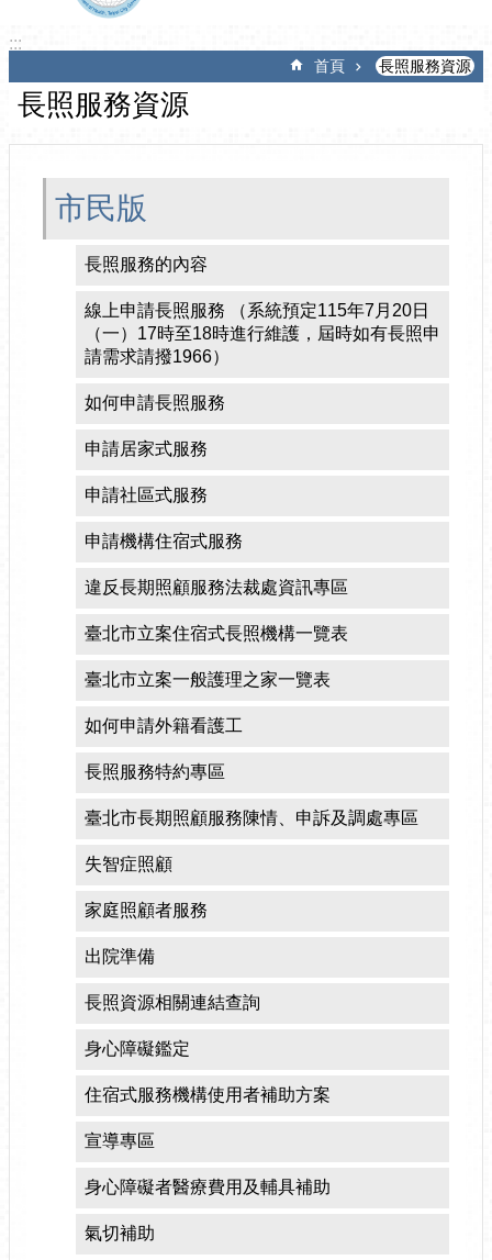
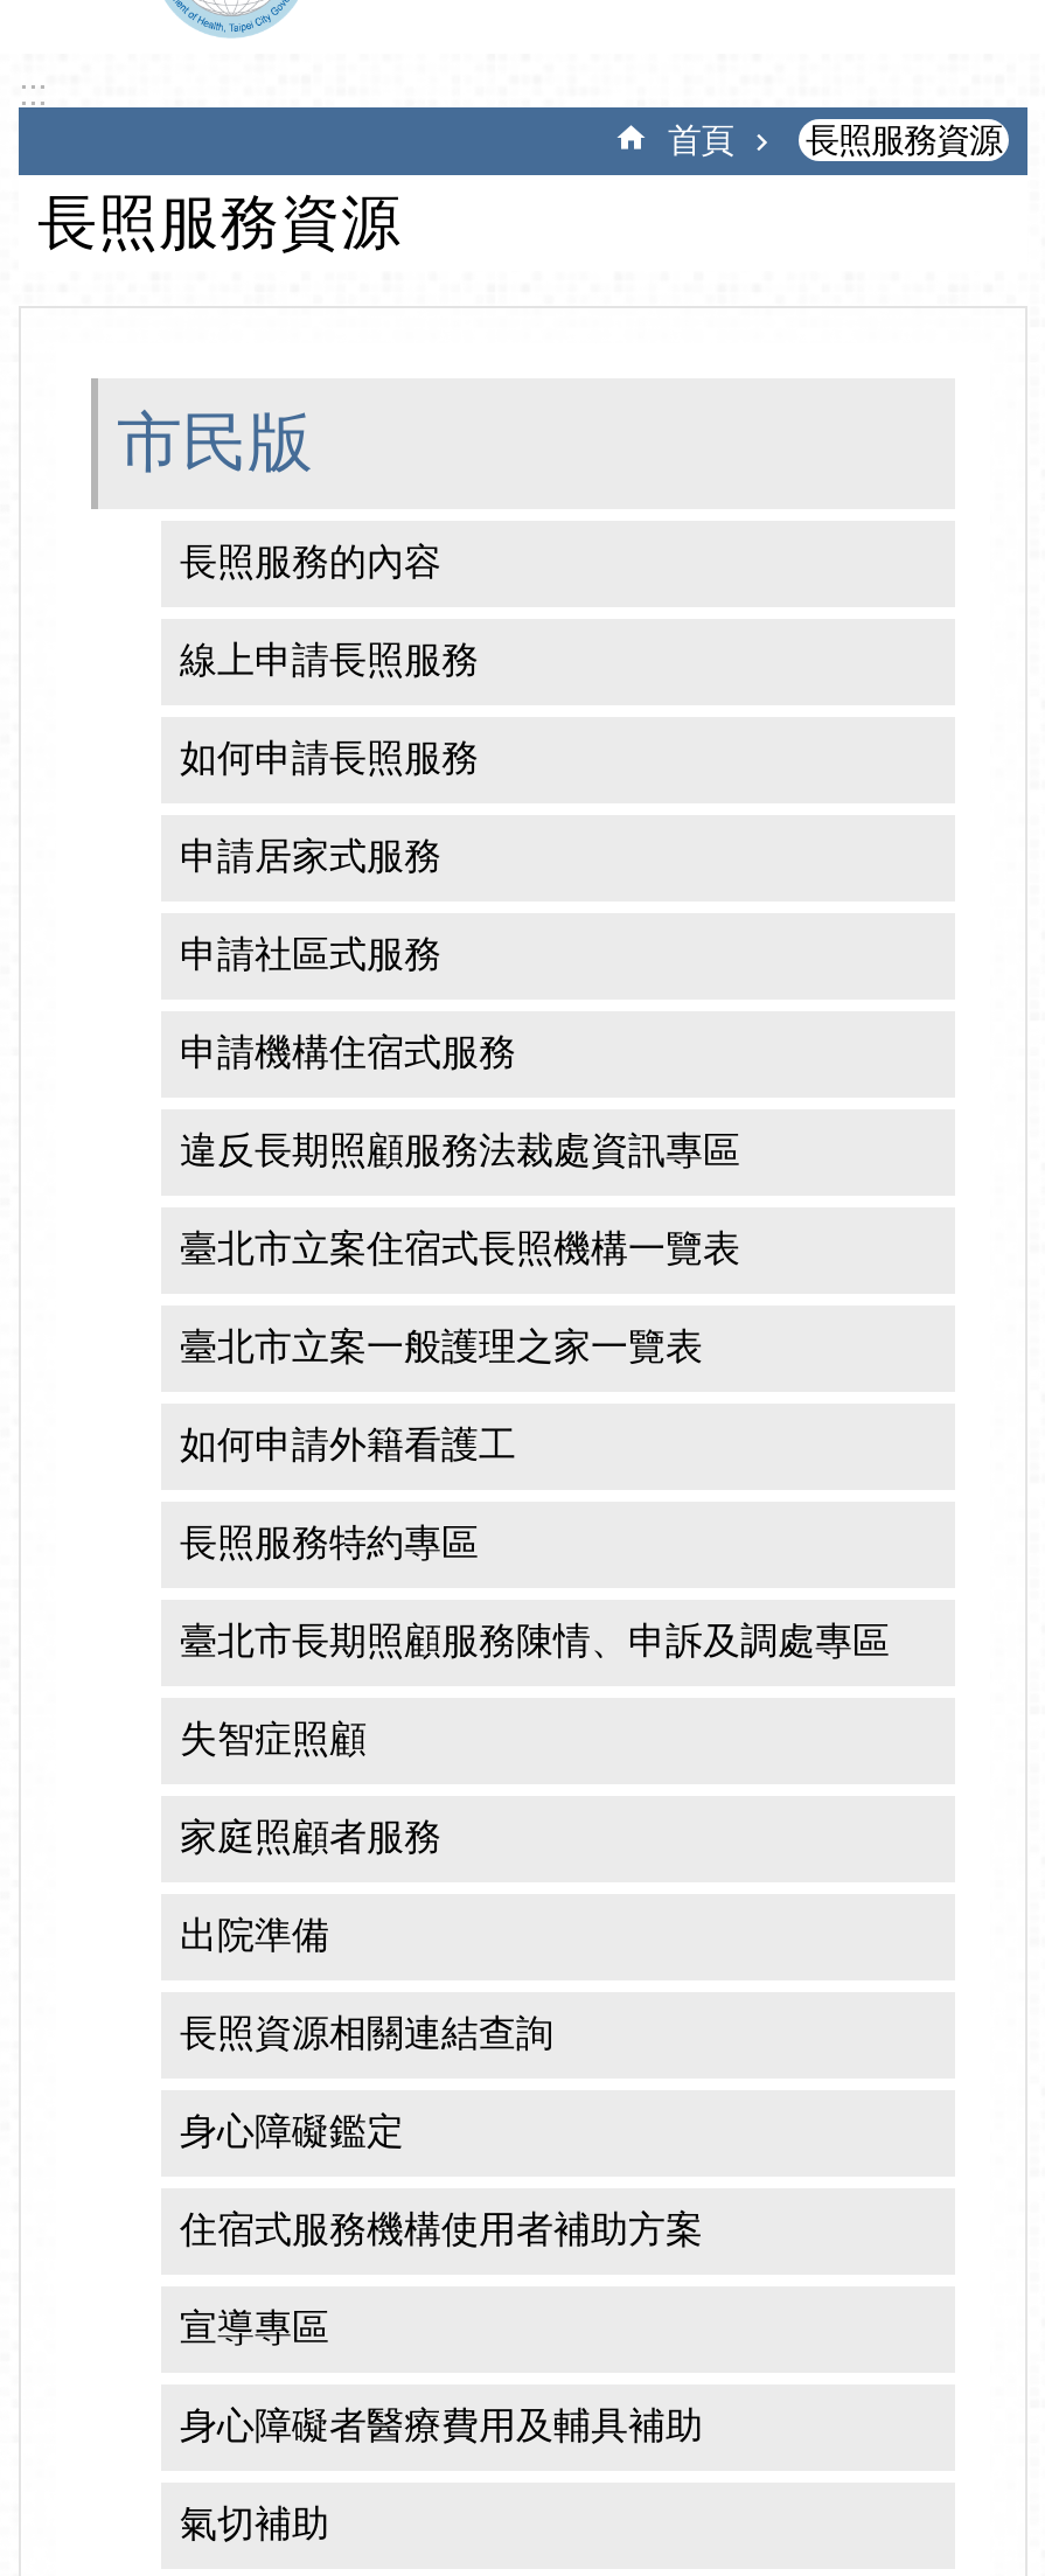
[85,301,440,366] 線上申請長照服務 （系統預定115年7月20日 | （一）17時至18時進行維護，屆時如有長照申 | 請需求請撥1966） -> [180,640,479,680] 線上申請長照服務

